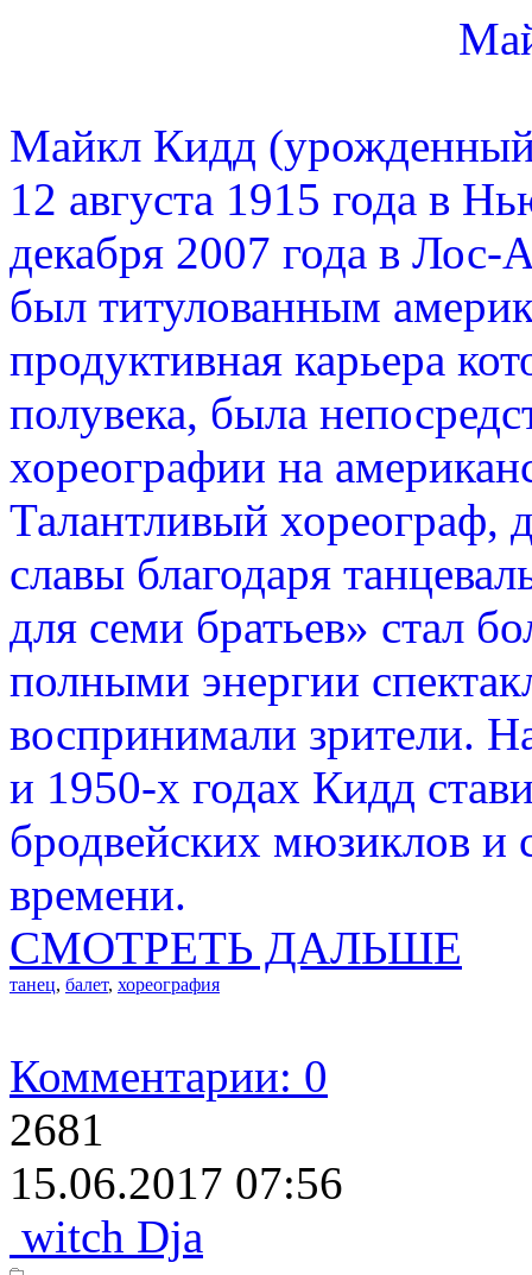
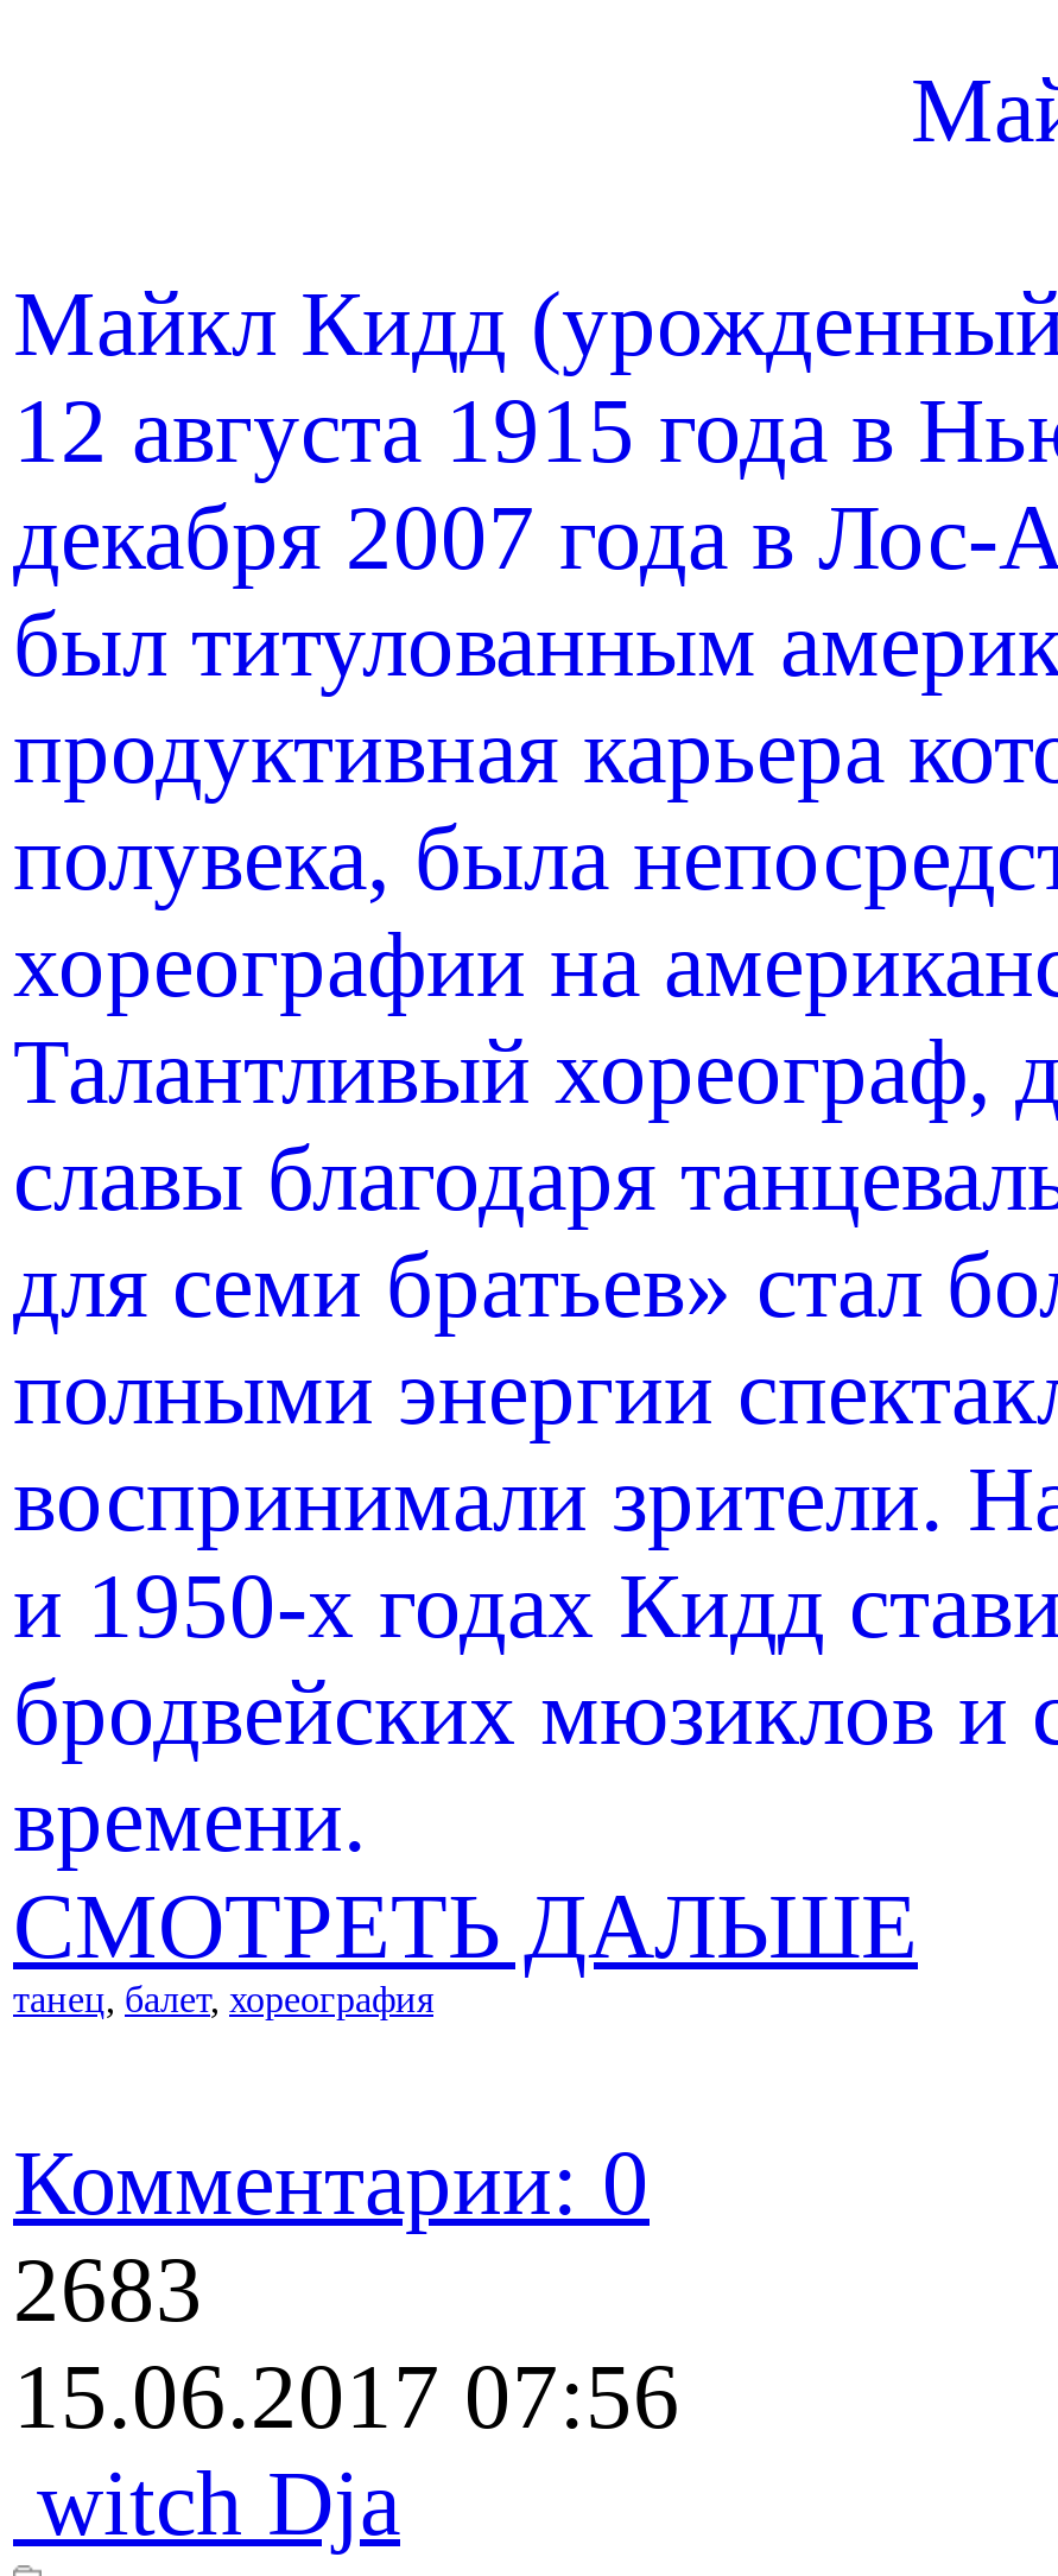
[9,1103,104,1154] 2681 -> [13,2236,203,2339] 2683

